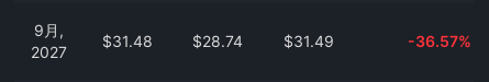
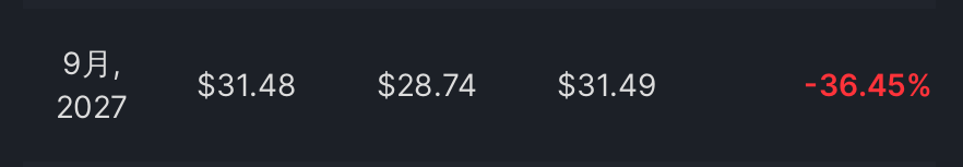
[408,31,471,50] -36.57% -> [804,64,932,102] -36.45%

